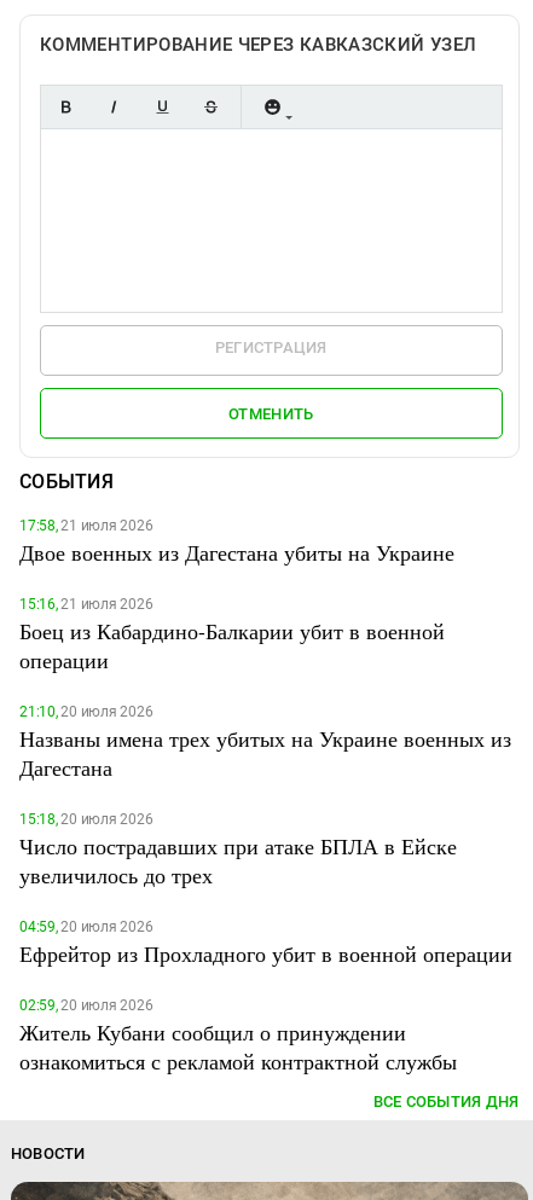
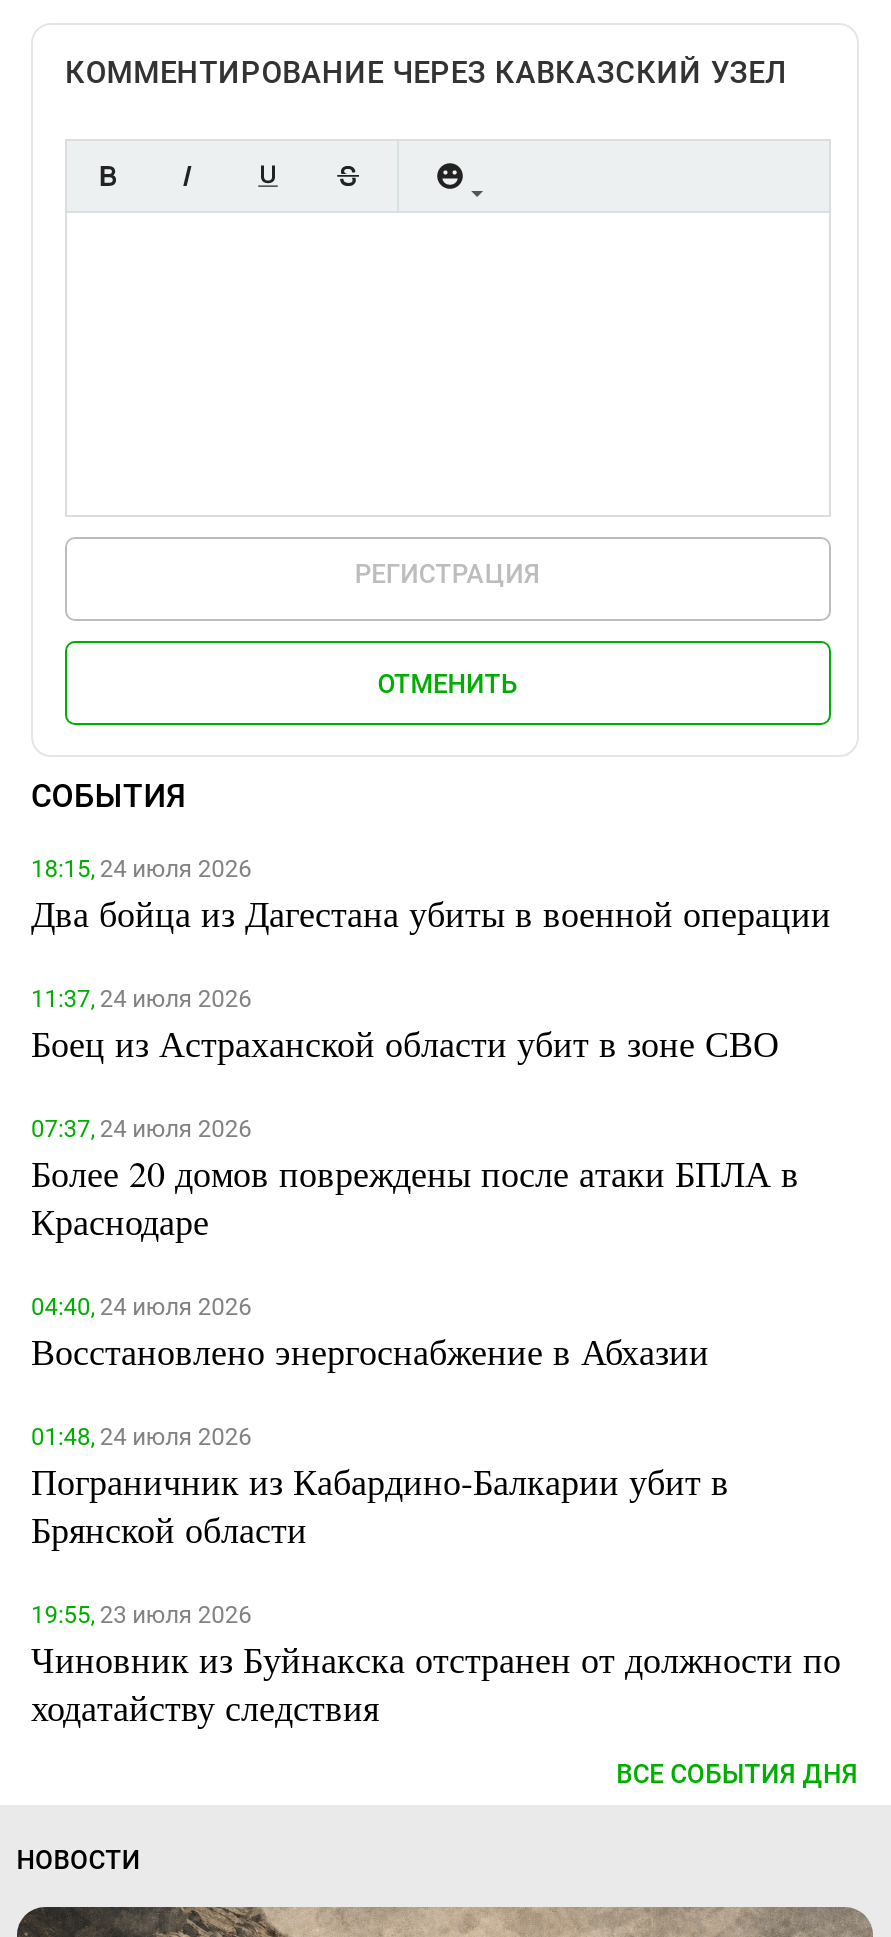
[19,517,454,567] 17:58, 21 июля 2026 | Двое военных из Дагестана убиты на Украине -> [31,855,831,937] 18:15, 24 июля 2026 | Два бойца из Дагестана убиты в военной операции
[19,596,445,674] 15:16, 21 июля 2026 | Боец из Кабардино-Балкарии убит в военной | операции -> [31,985,779,1067] 11:37, 24 июля 2026 | Боец из Астраханской области убит в зоне СВО
[19,703,511,782] 21:10, 20 июля 2026 | Названы имена трех убитых на Украине военных из | Дагестана -> [31,1115,799,1245] 07:37, 24 июля 2026 | Более 20 домов повреждены после атаки БПЛА в | Краснодаре
[19,811,457,890] 15:18, 20 июля 2026 | Число пострадавших при атаке БПЛА в Ейске | увеличилось до трех -> [31,1293,709,1375] 04:40, 24 июля 2026 | Восстановлено энергоснабжение в Абхазии
[19,919,512,968] 04:59, 20 июля 2026 | Ефрейтор из Прохладного убит в военной операции -> [31,1423,729,1553] 01:48, 24 июля 2026 | Пограничник из Кабардино-Балкарии убит в | Брянской области
[19,997,457,1076] 02:59, 20 июля 2026 | Житель Кубани сообщил о принуждении | ознакомиться с рекламой контрактной службы -> [31,1601,841,1731] 19:55, 23 июля 2026 | Чиновник из Буйнакска отстранен от должности по | ходатайству следствия

